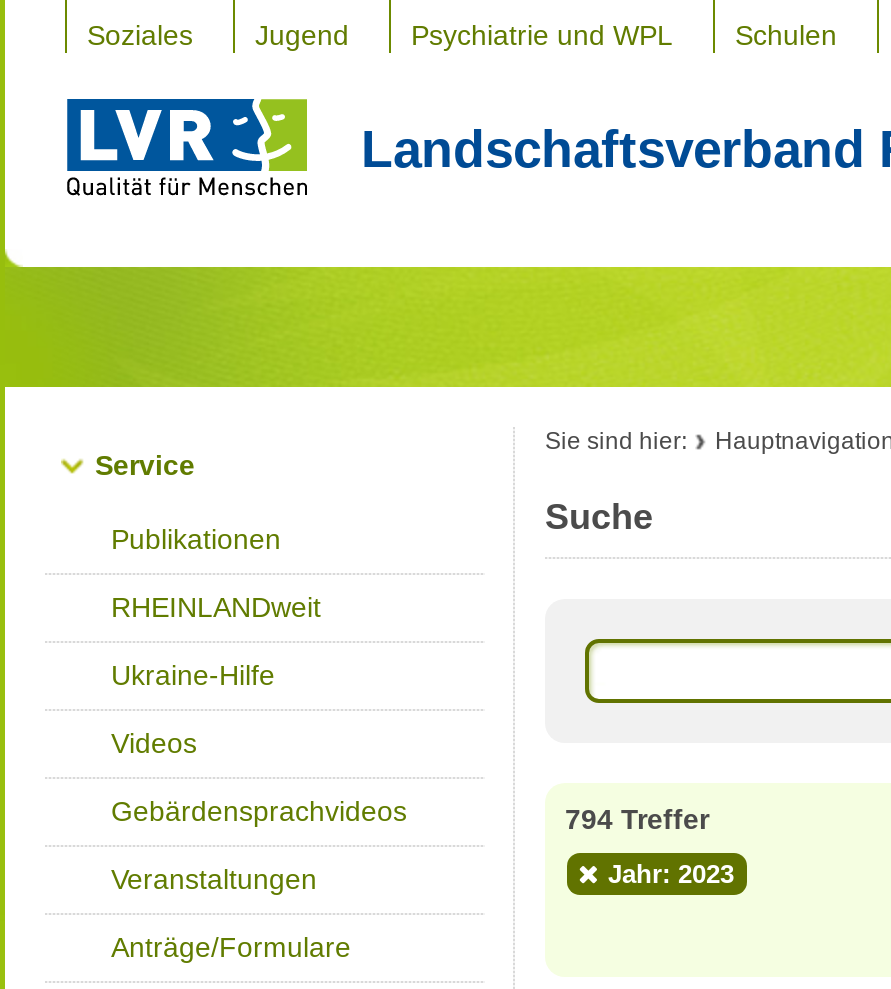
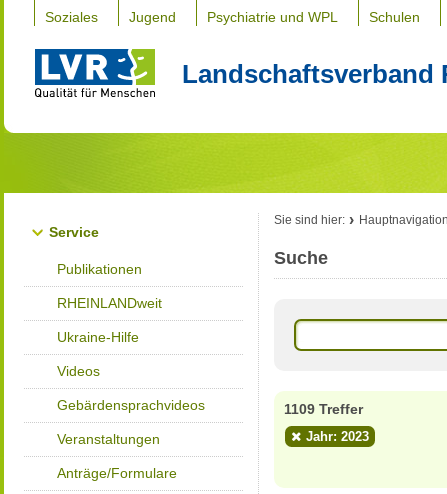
[565,803,709,835] 794 Treffer -> [284,401,363,417] 1109 Treffer

